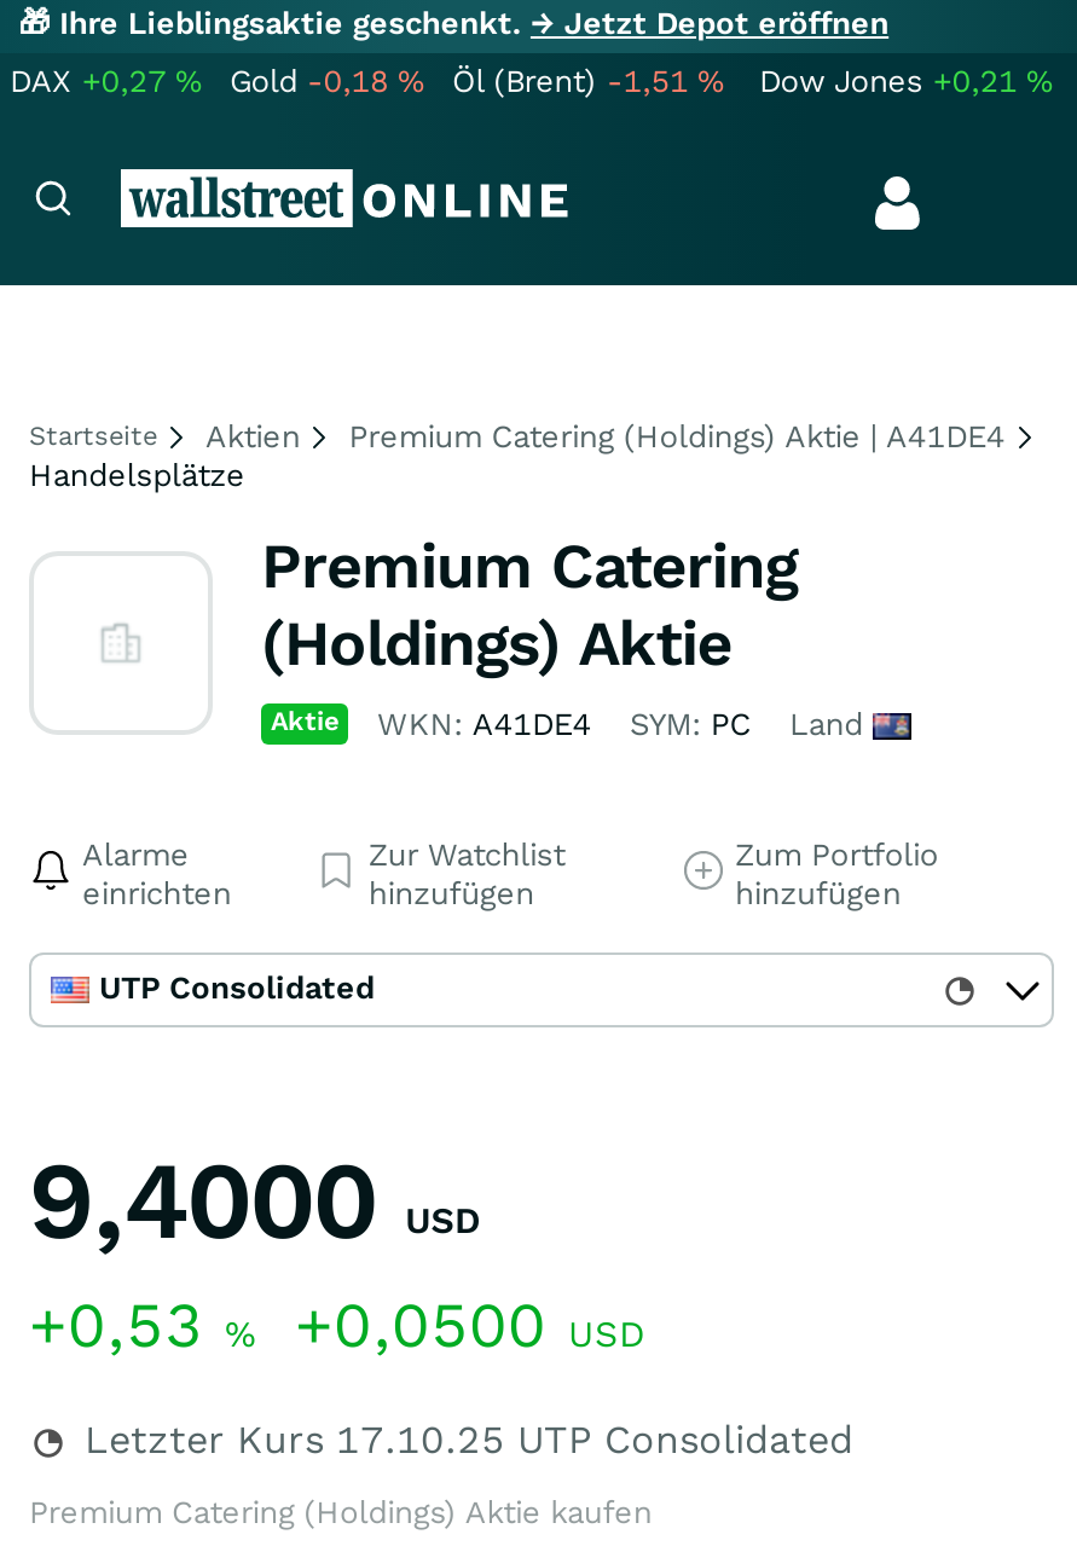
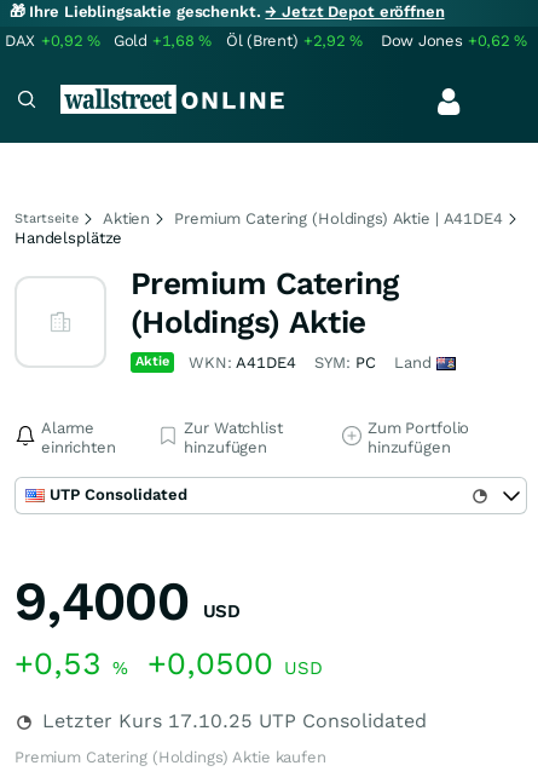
[10,63,201,99] DAX +0,27% -> [5,31,101,50] DAX +0,92%
[230,63,424,99] Gold -0,18% -> [114,31,212,50] Gold +1,68%
[452,63,723,99] Öl (Brent) -1,51% -> [226,31,363,50] Öl (Brent) +2,92%
[759,63,1052,99] Dow Jones +0,21% -> [381,31,527,50] Dow Jones +0,62%

